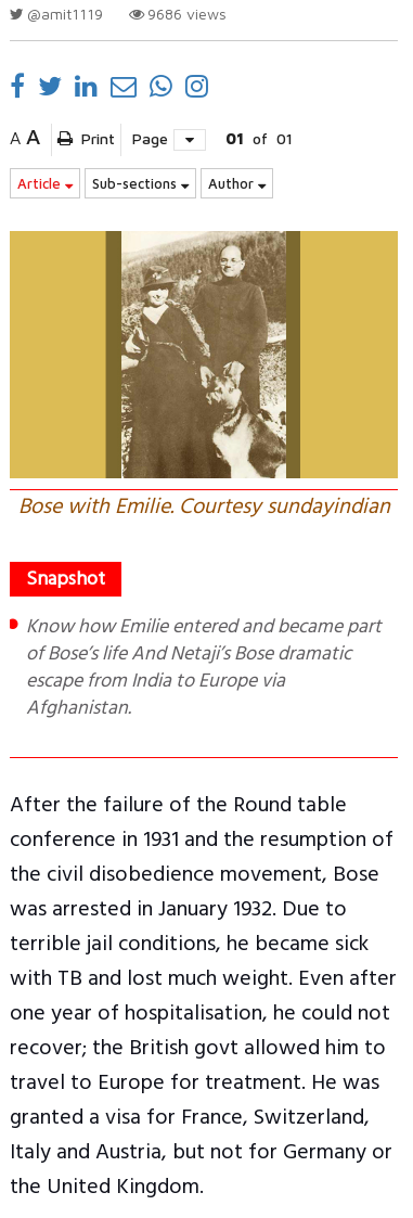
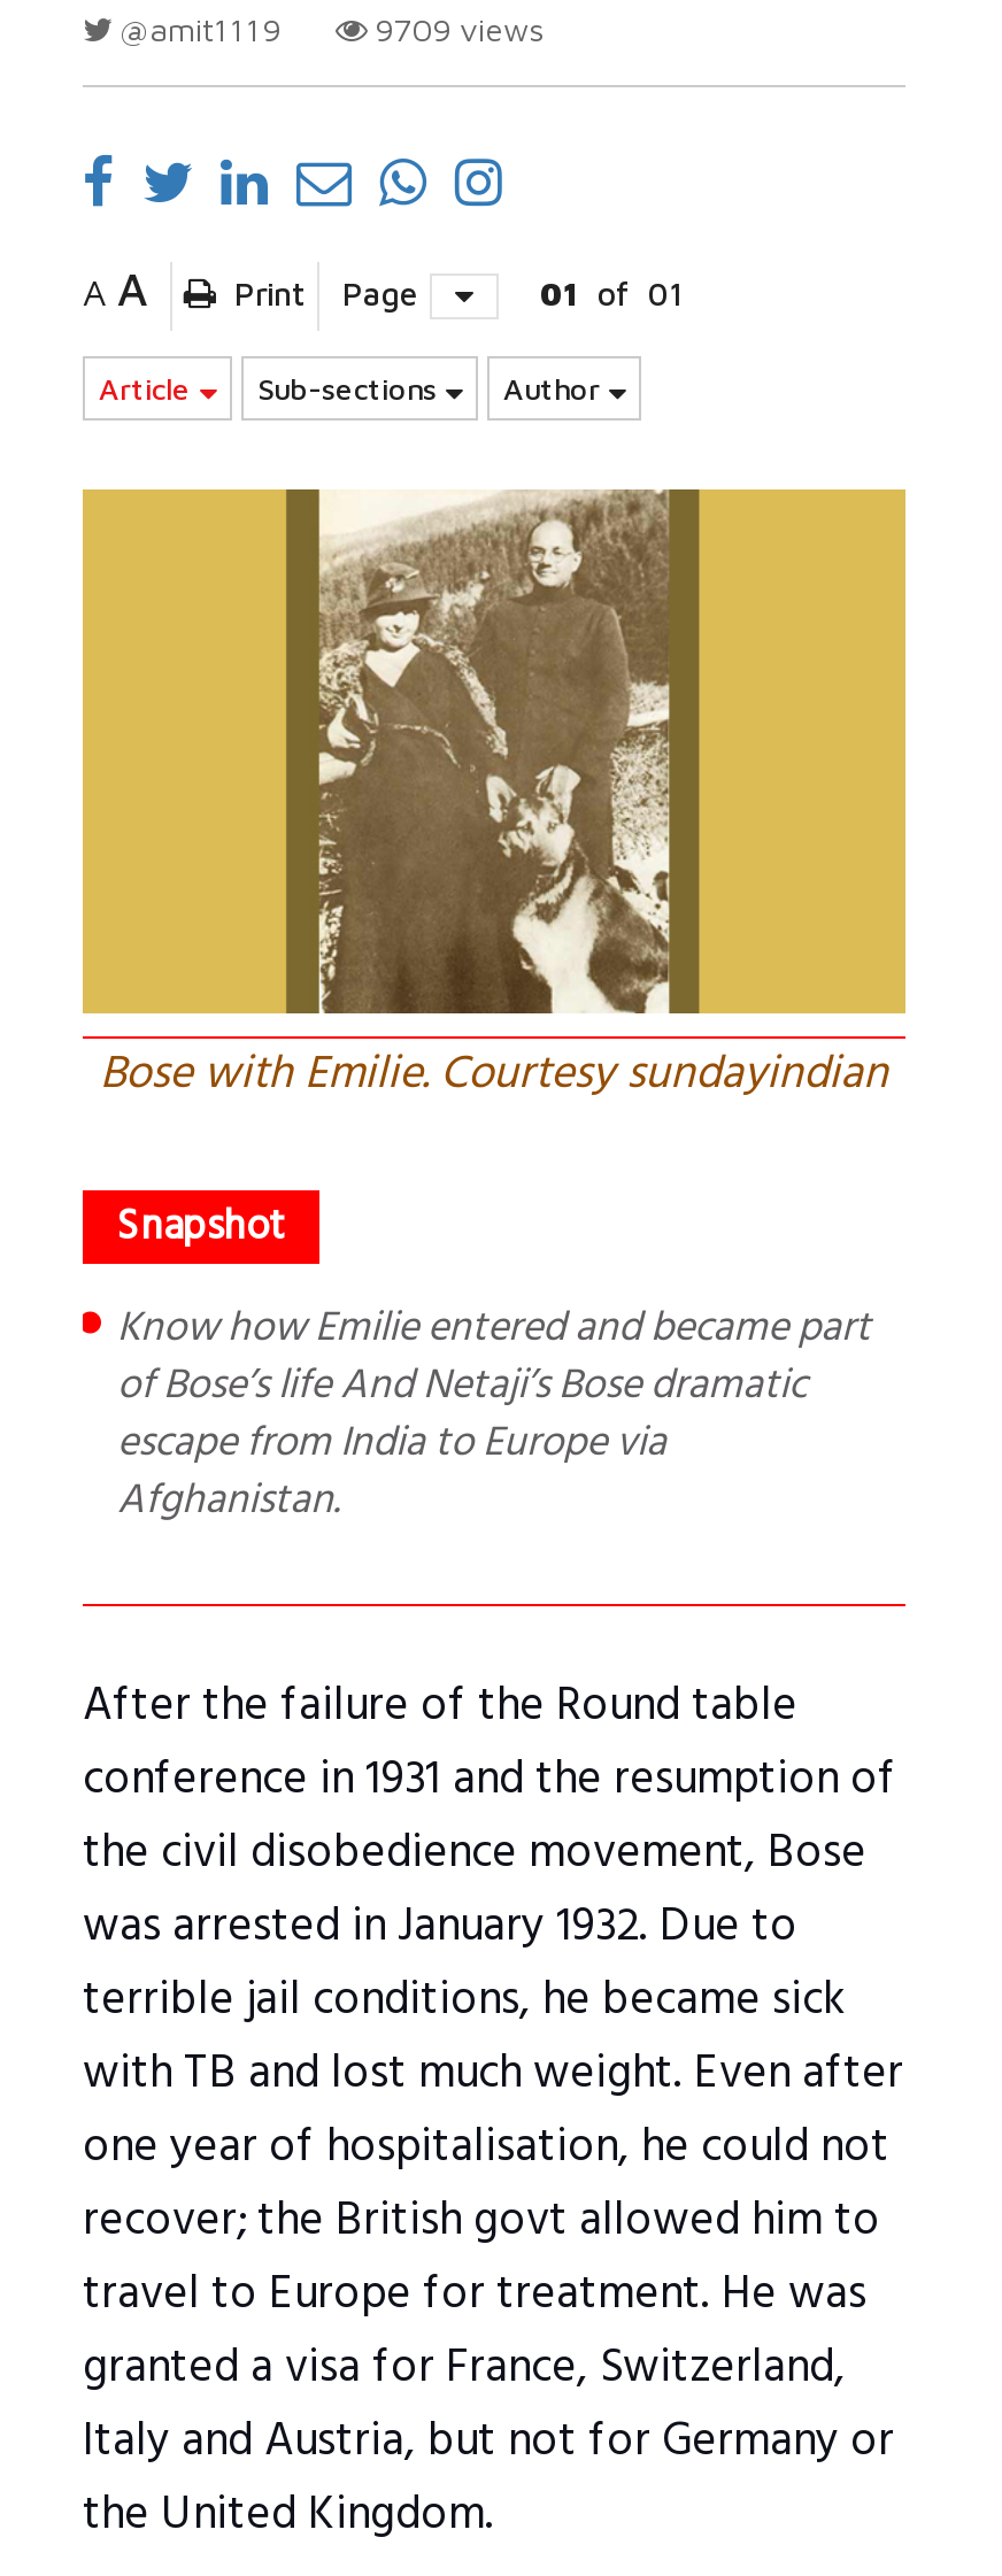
[147,4,227,23] 9686 views -> [375,9,545,48] 9709 views

